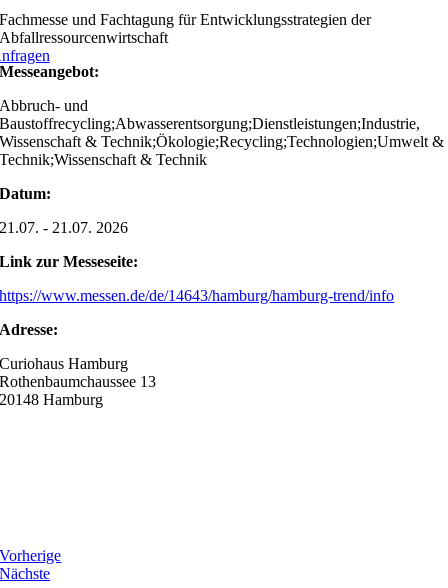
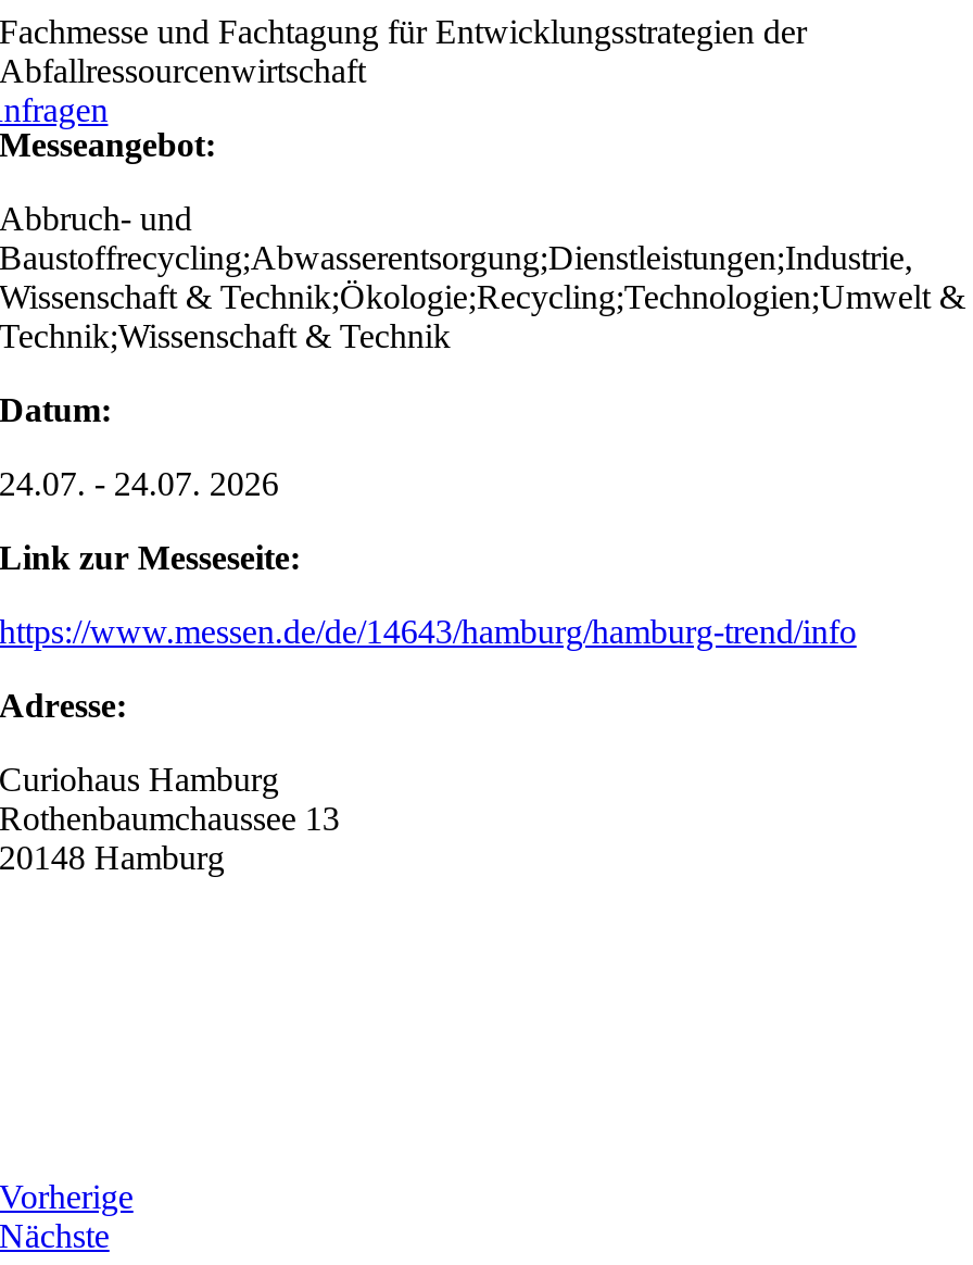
[0,219,128,236] 21.07. - 21.07. 2026 -> [0,465,279,502] 24.07. - 24.07. 2026

